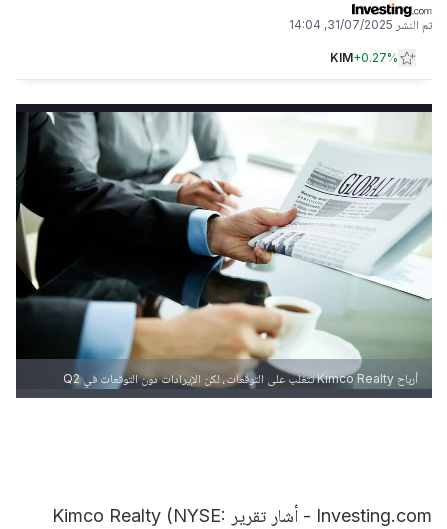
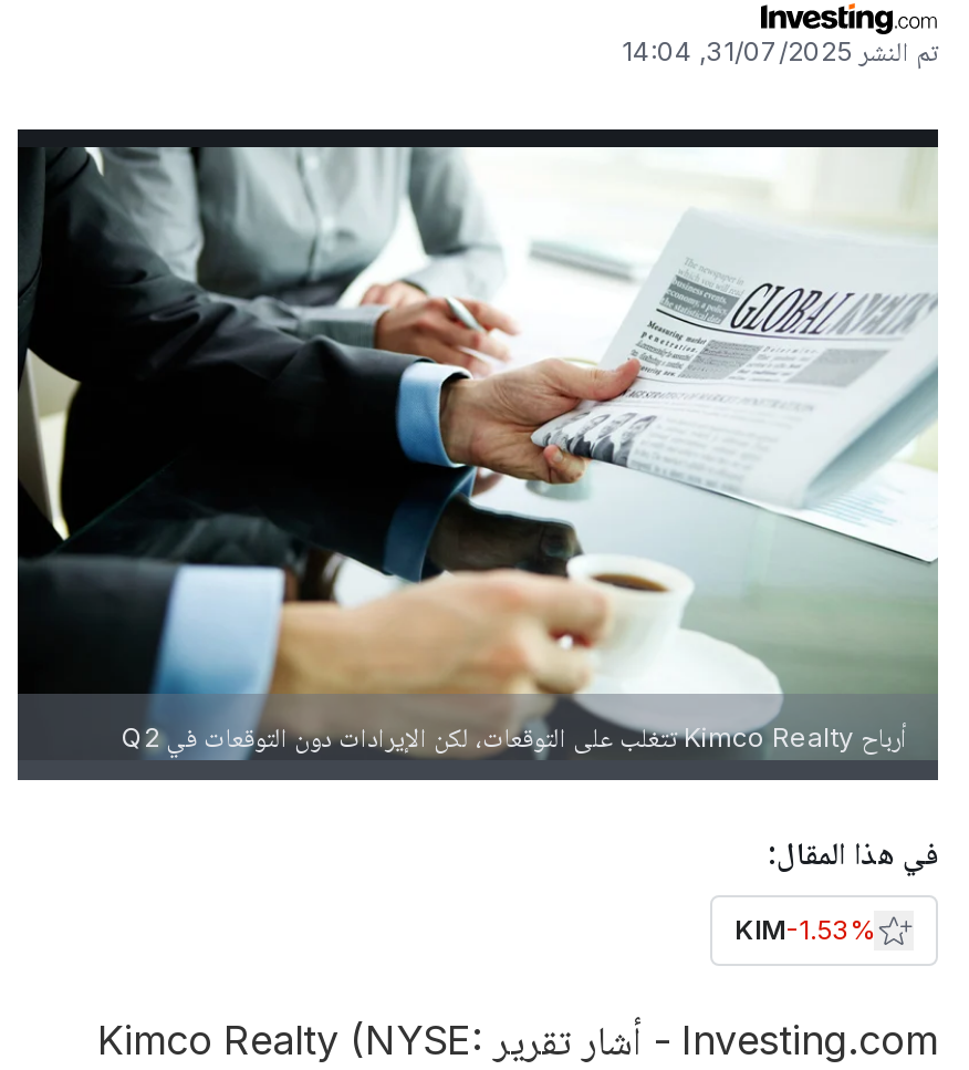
[330,50,398,65] KIM+0.27% -> none
none -> [734,833,938,946] في هذا المقال: | KIM-1.53%

